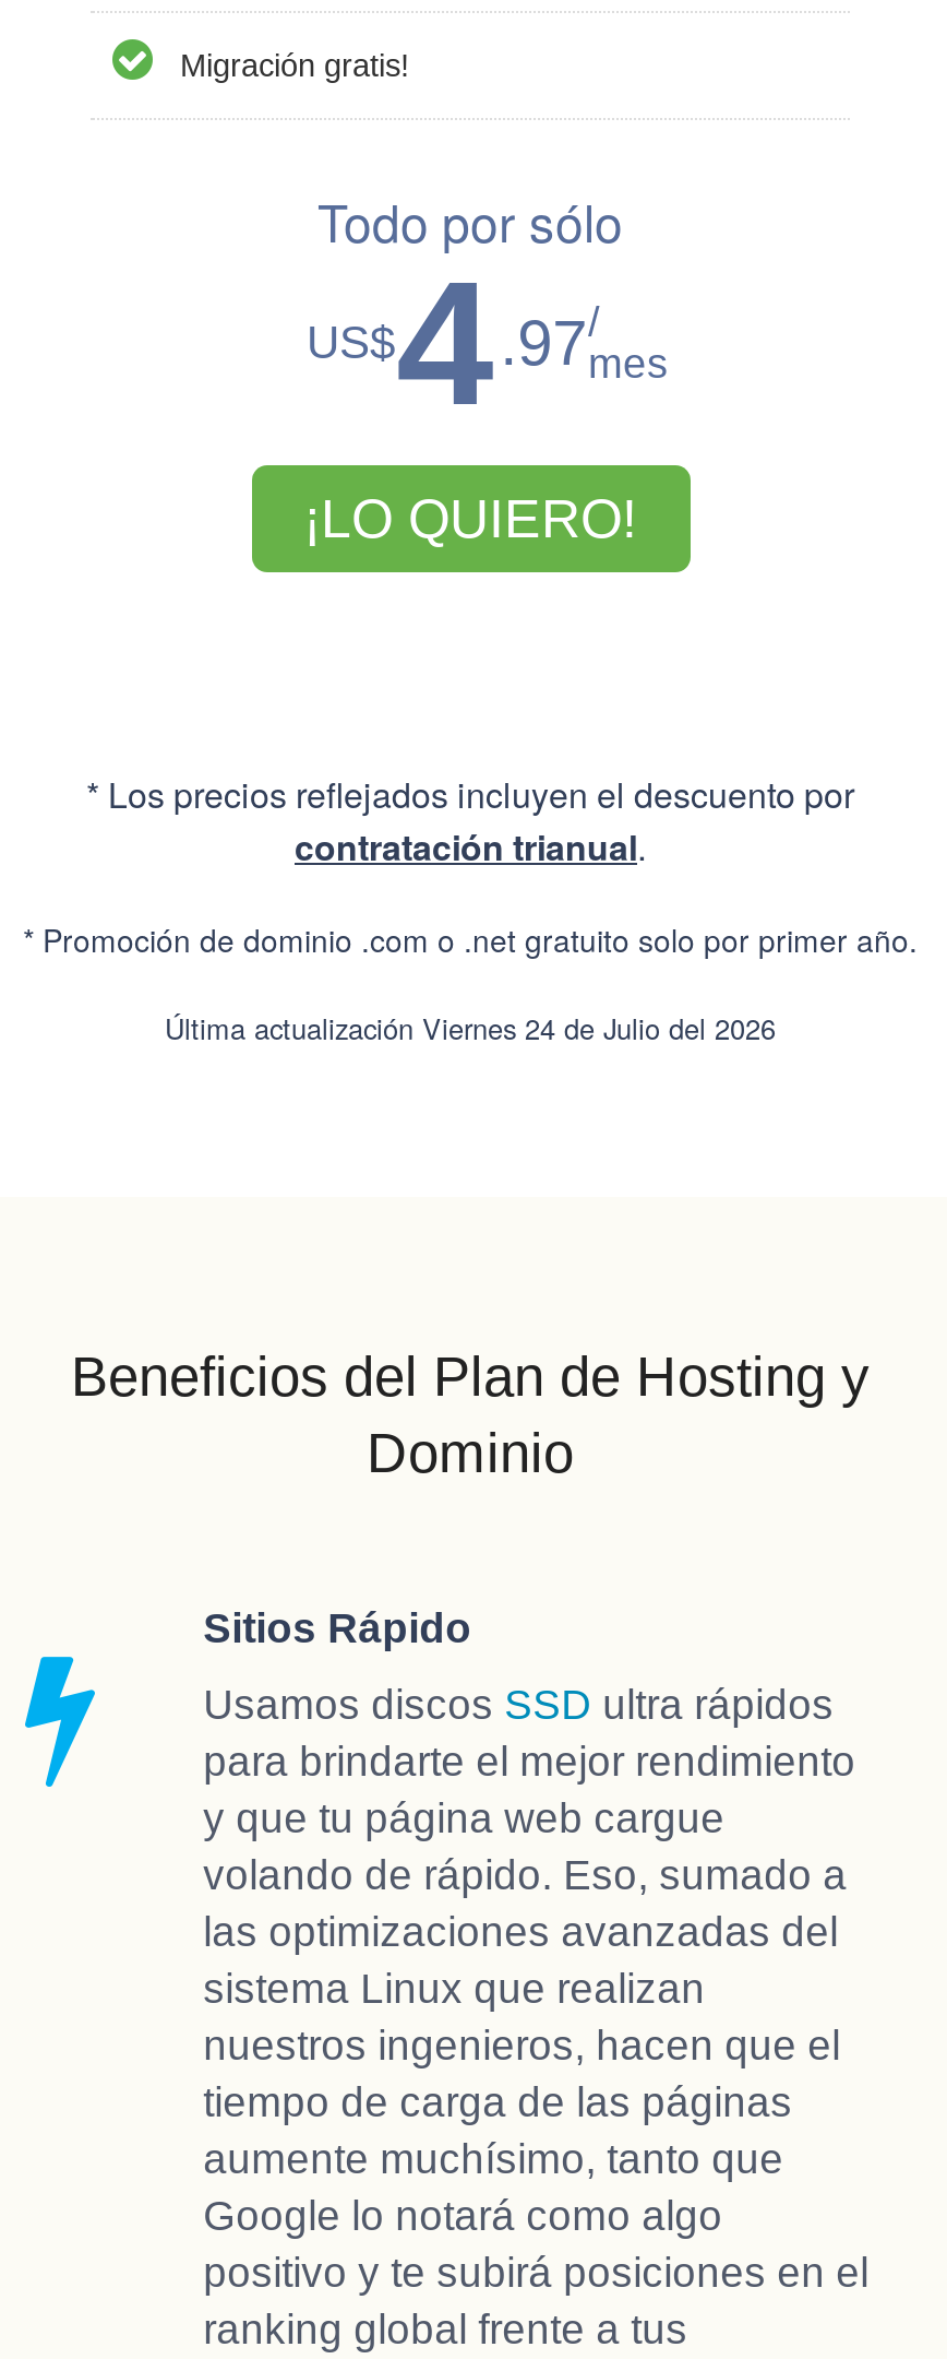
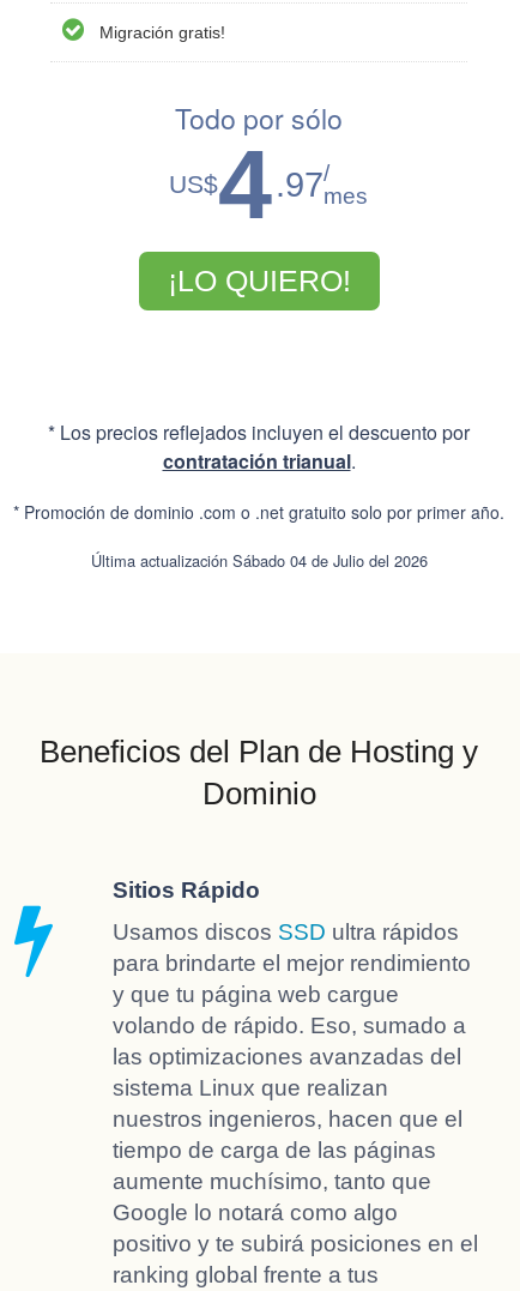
[165,1007,776,1048] Última actualización Viernes 24 de Julio del 2026 -> [90,549,427,572] Última actualización Sábado 04 de Julio del 2026

